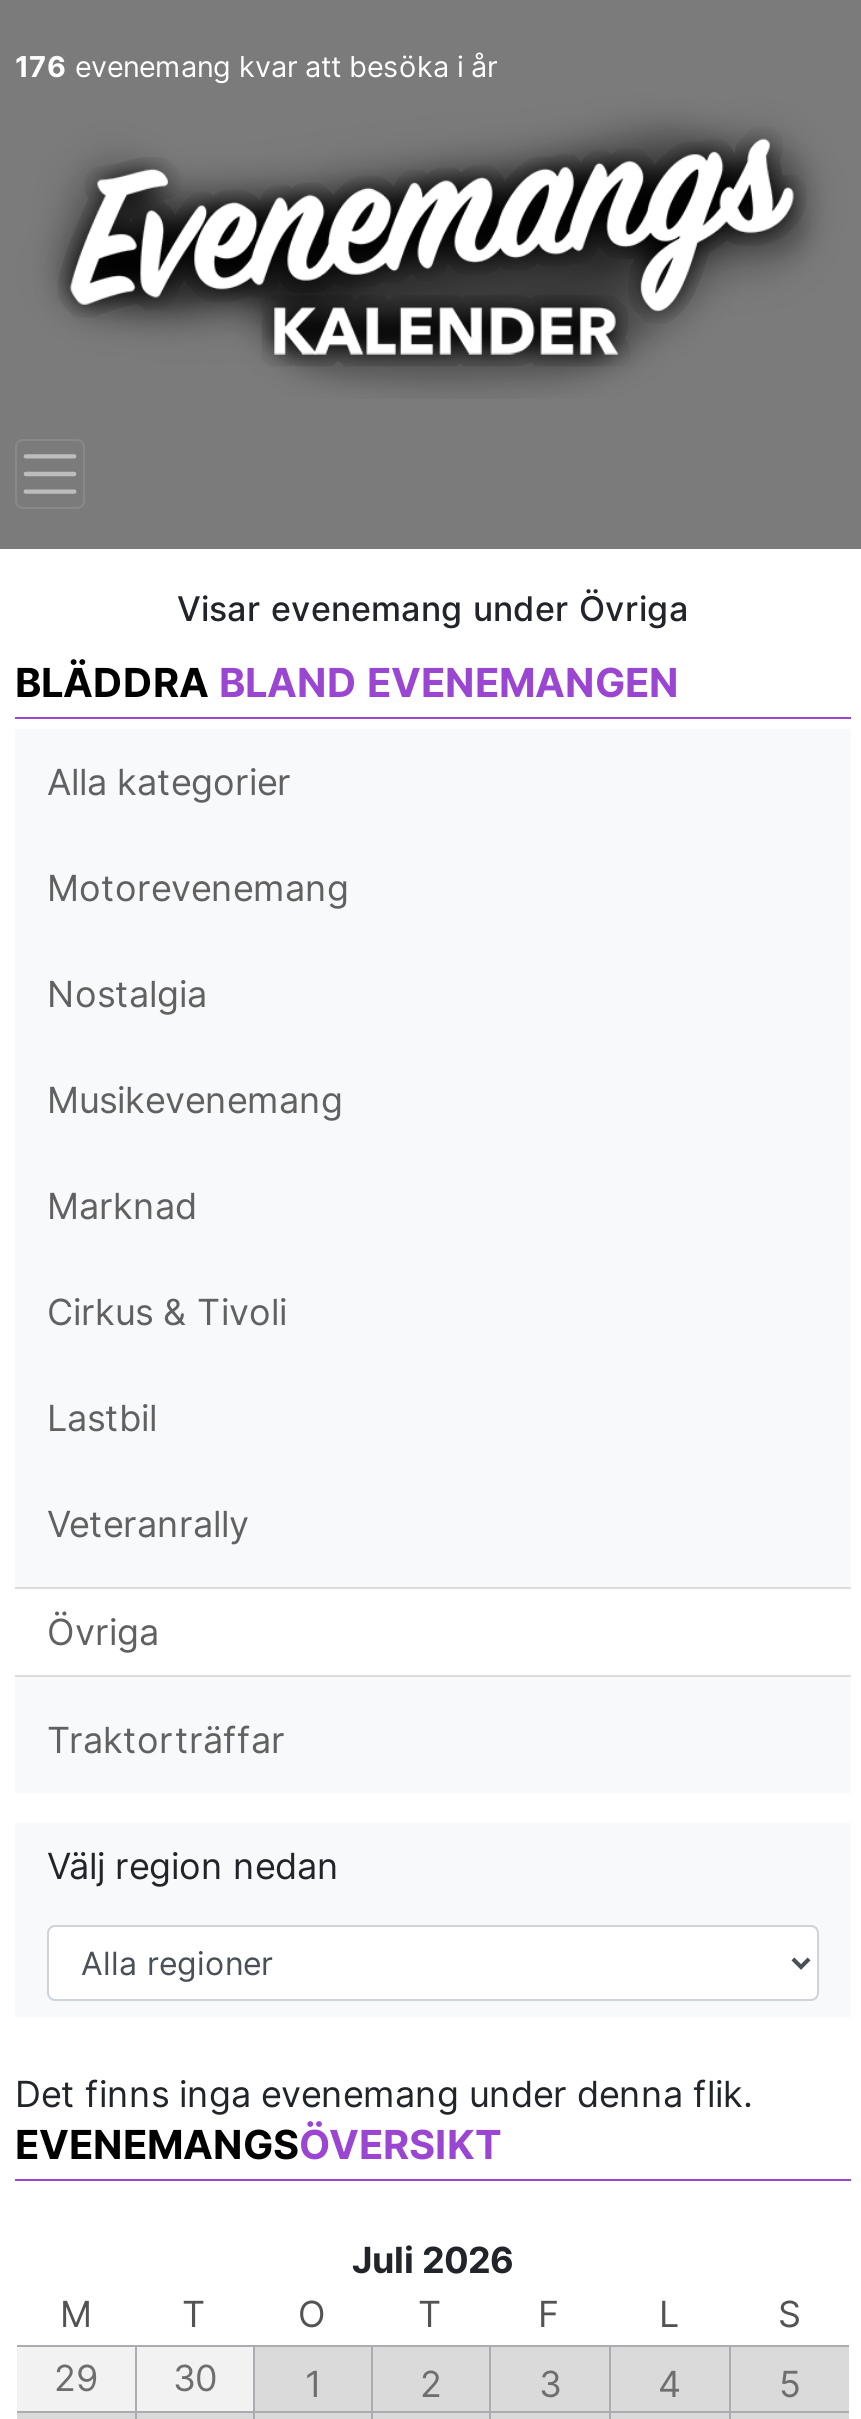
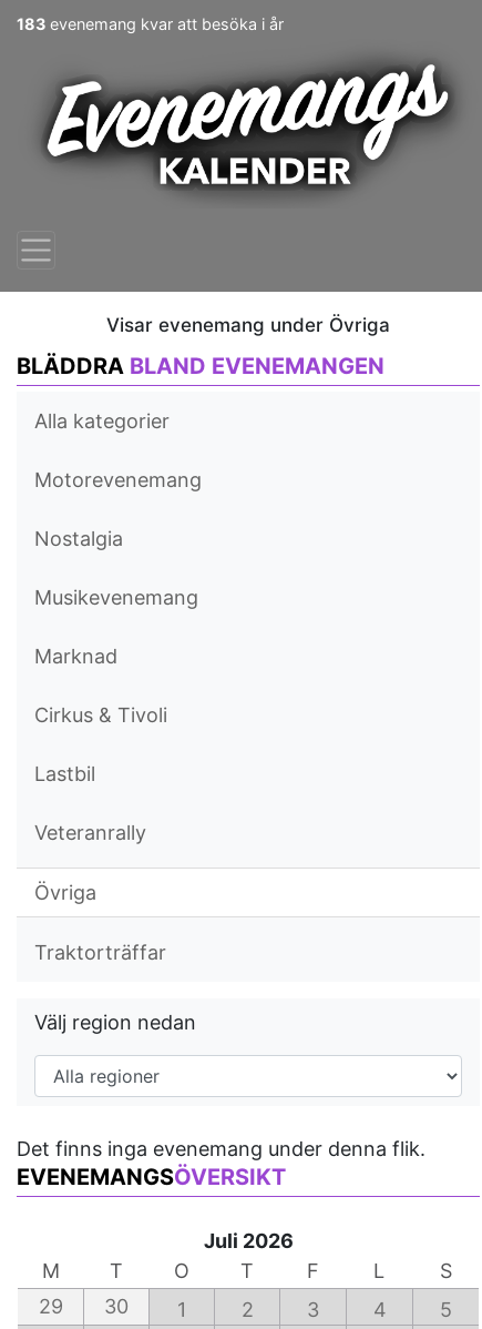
[15,49,497,83] 176 evenemang kvar att besöka i år -> [17,14,284,33] 183 evenemang kvar att besöka i år

